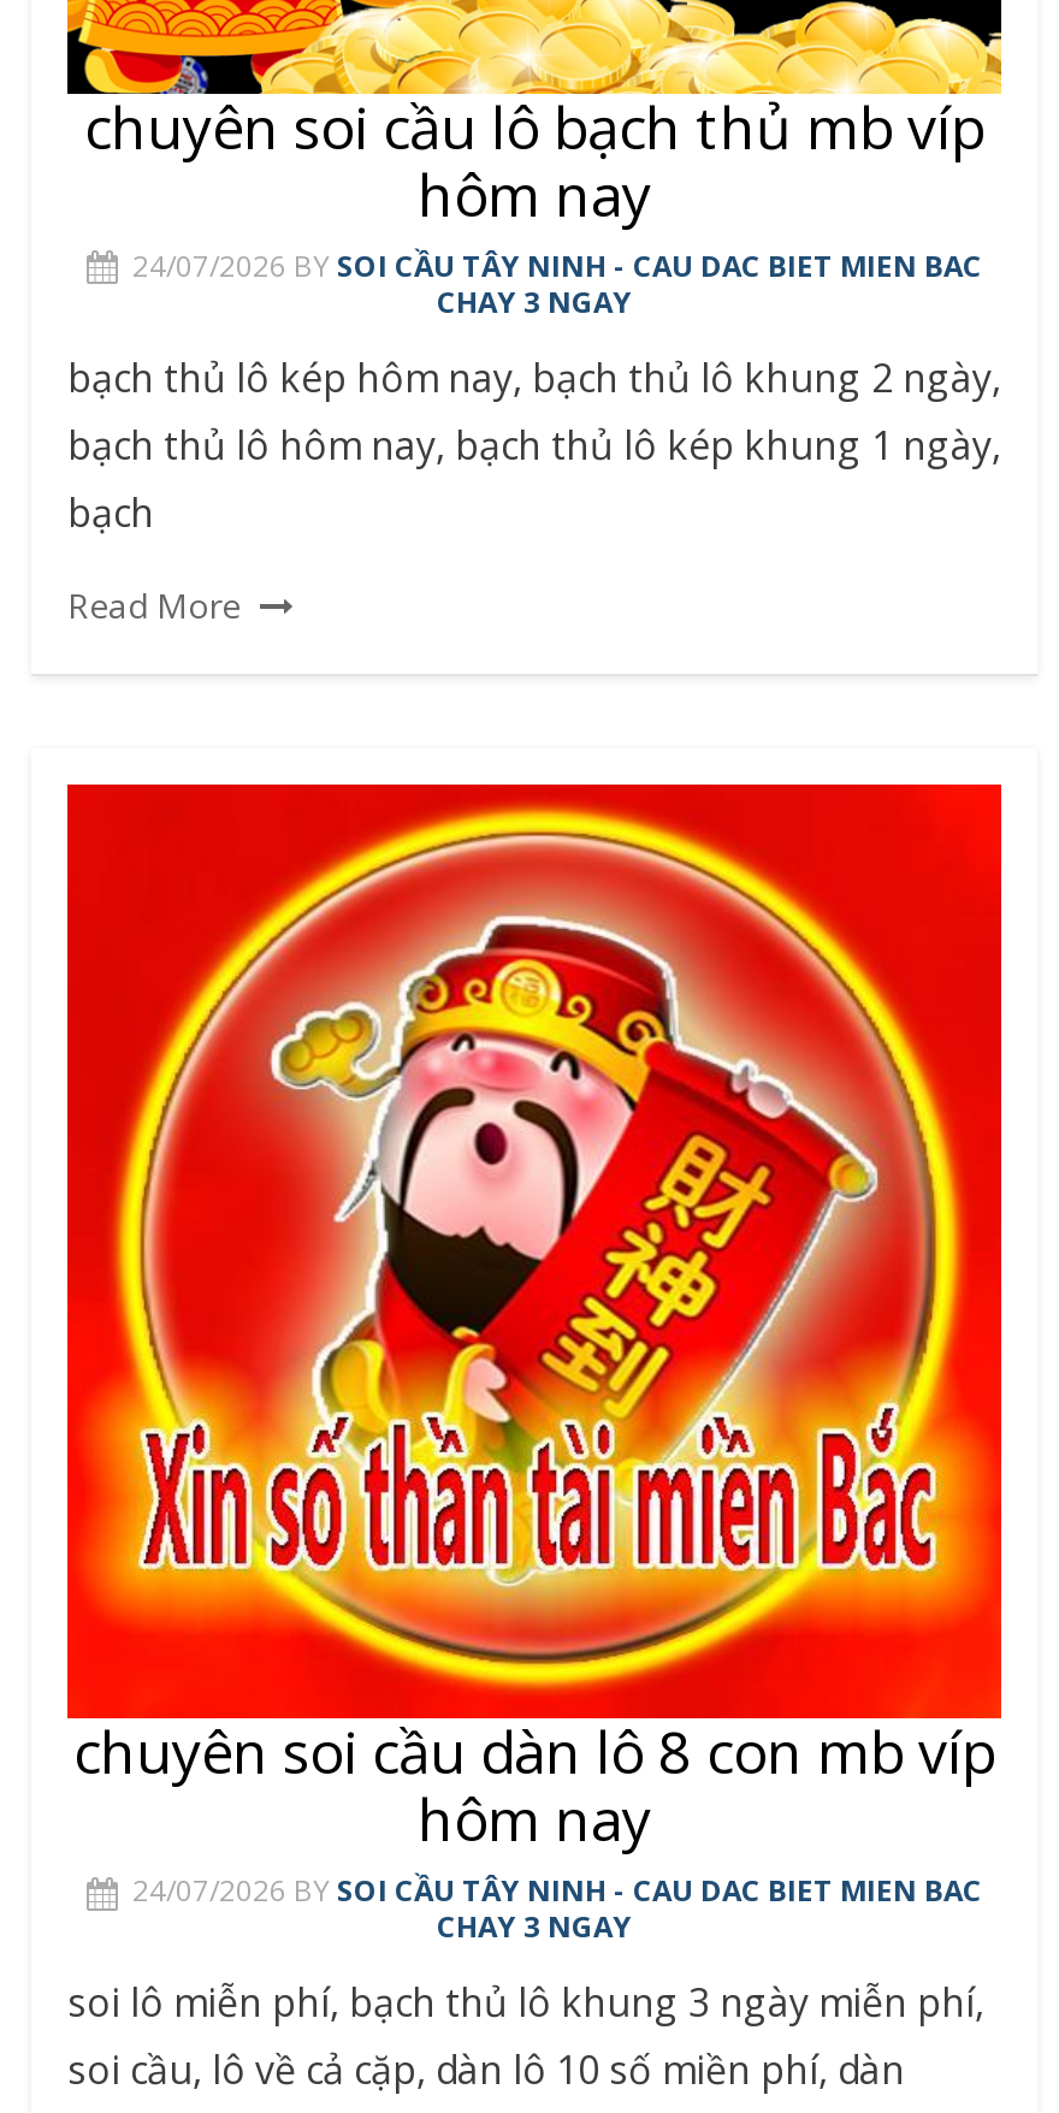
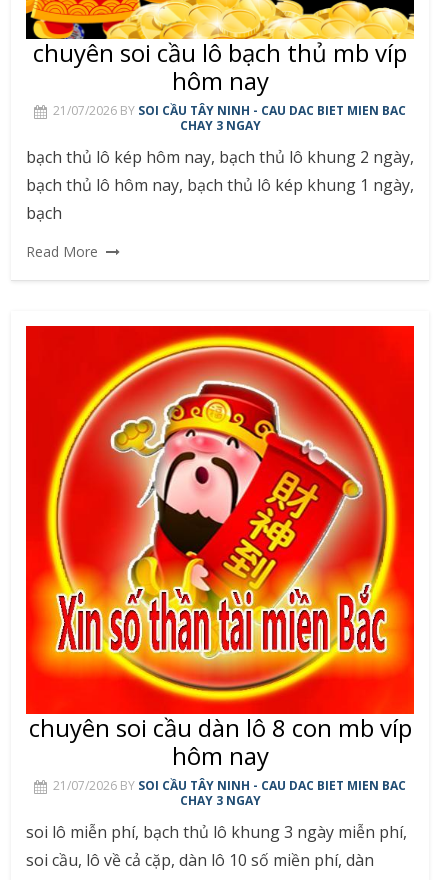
[132,246,982,287] 24/07/2026 BY SOI CẦU TÂY NINH - CAU DAC BIET MIEN BAC -> [53,102,406,119] 21/07/2026 BY SOI CẦU TÂY NINH - CAU DAC BIET MIEN BAC
[132,1871,982,1912] 24/07/2026 BY SOI CẦU TÂY NINH - CAU DAC BIET MIEN BAC -> [53,777,406,794] 21/07/2026 BY SOI CẦU TÂY NINH - CAU DAC BIET MIEN BAC

